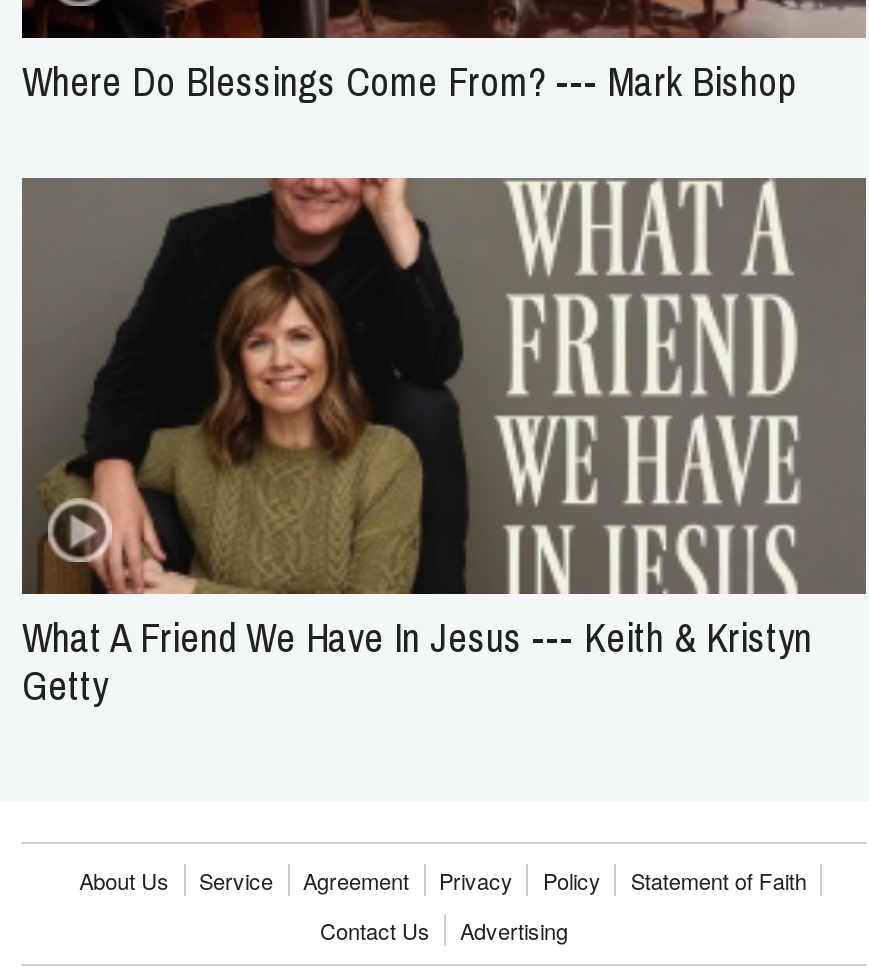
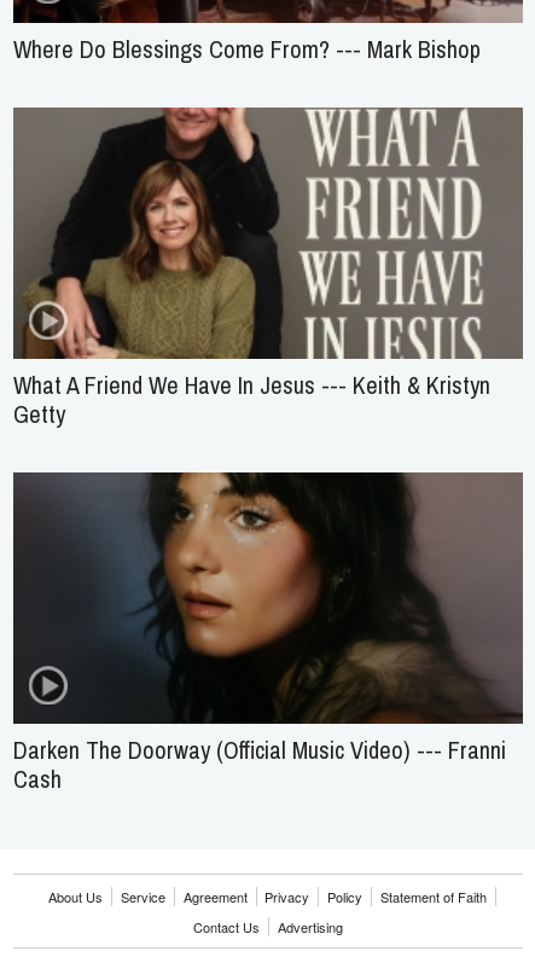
none -> [13,471,522,795] [image] | Darken The Doorway (Official Music Video) --- Franni | Cash

